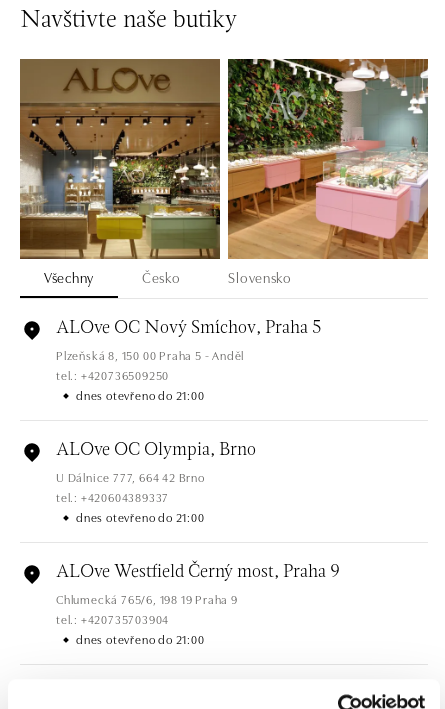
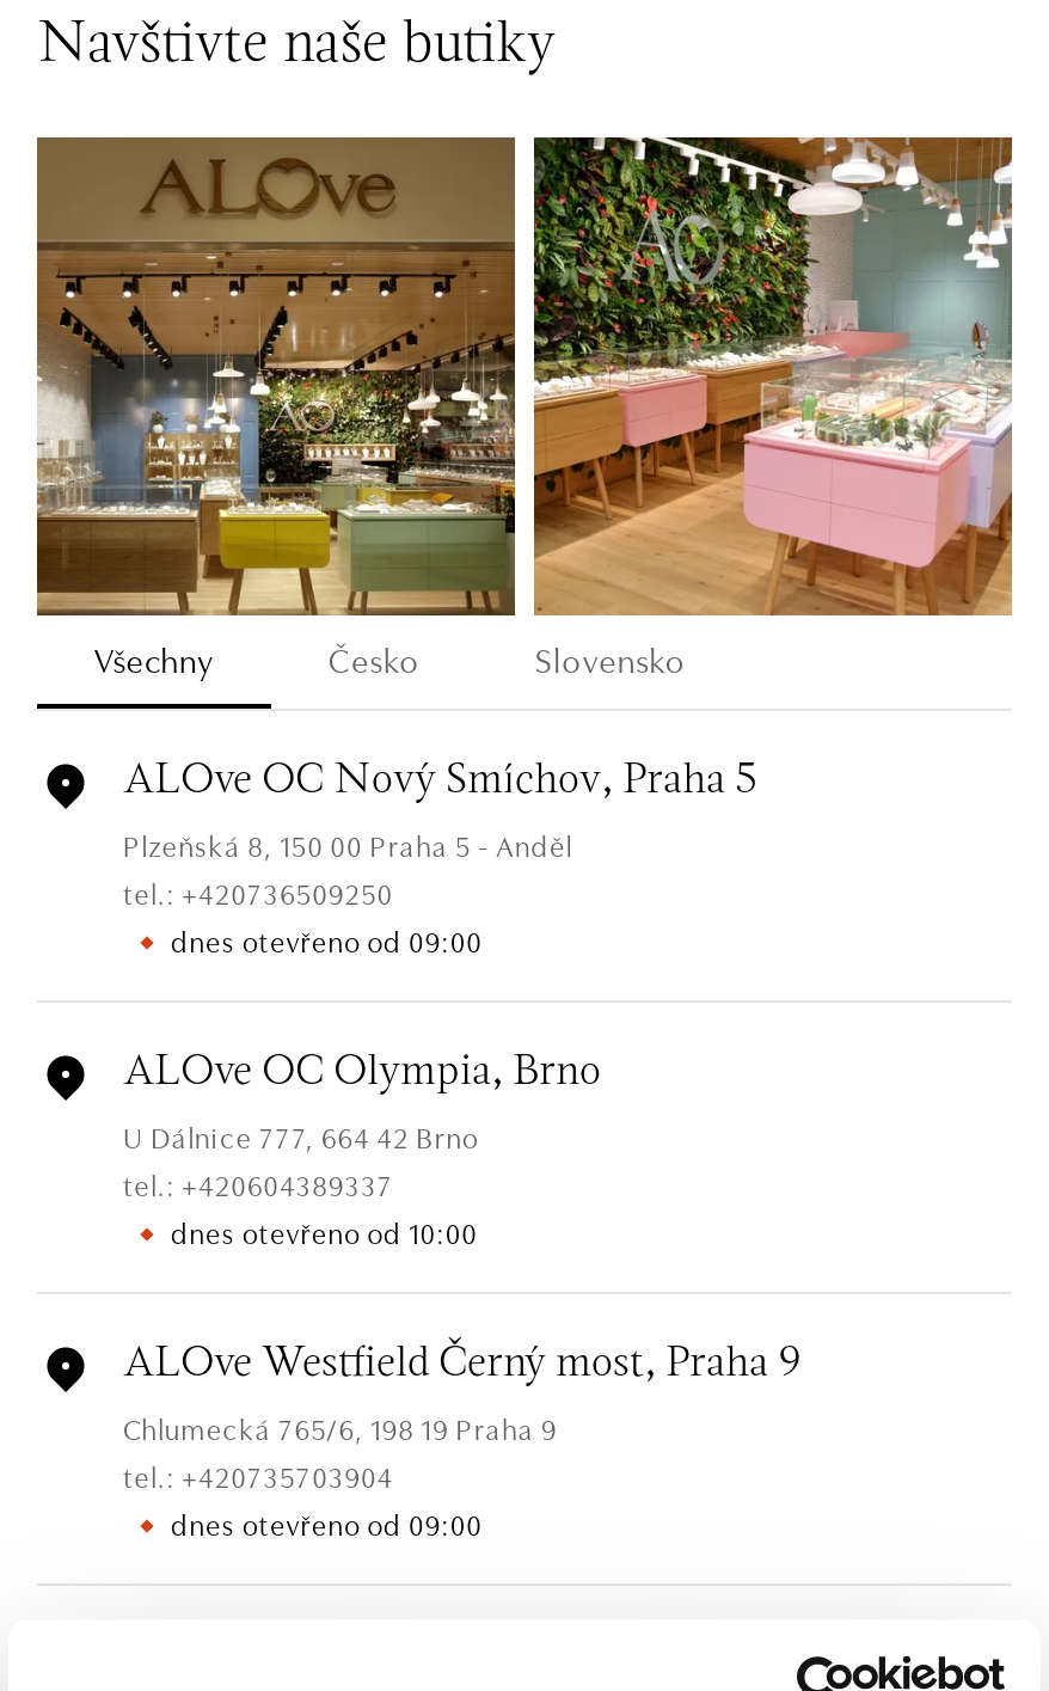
[76,386,205,403] dnes otevřeno do 21:00 -> [171,918,483,959] dnes otevřeno od 09:00
[76,508,205,525] dnes otevřeno do 21:00 -> [171,1210,478,1251] dnes otevřeno od 10:00
[76,630,205,647] dnes otevřeno do 21:00 -> [171,1501,483,1542] dnes otevřeno od 09:00

